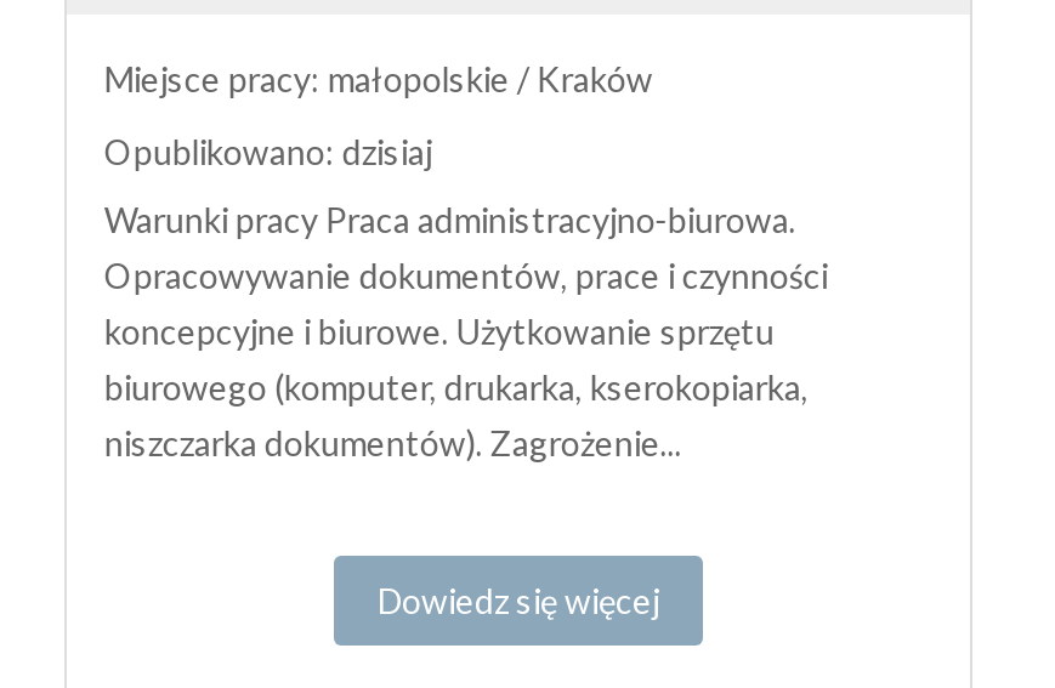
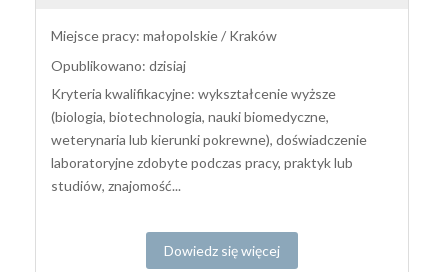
[104,200,828,464] Warunki pracy Praca administracyjno-biurowa. | Opracowywanie dokumentów, prace i czynności | koncepcyjne i biurowe. Użytkowanie sprzętu | biurowego (komputer, drukarka, kserokopiarka, | niszczarka dokumentów). Zagrożenie... -> [51,85,367,194] Kryteria kwalifikacyjne: wykształcenie wyższe | (biologia, biotechnologia, nauki biomedyczne, | weterynaria lub kierunki pokrewne), doświadczenie | laboratoryjne zdobyte podczas pracy, praktyk lub | studiów, znajomość...

